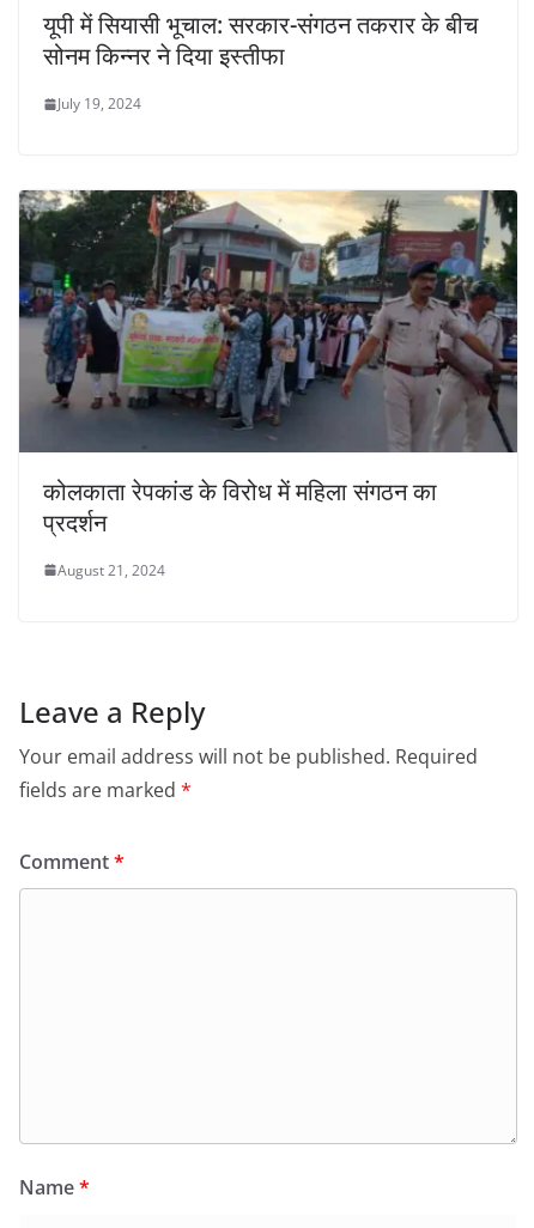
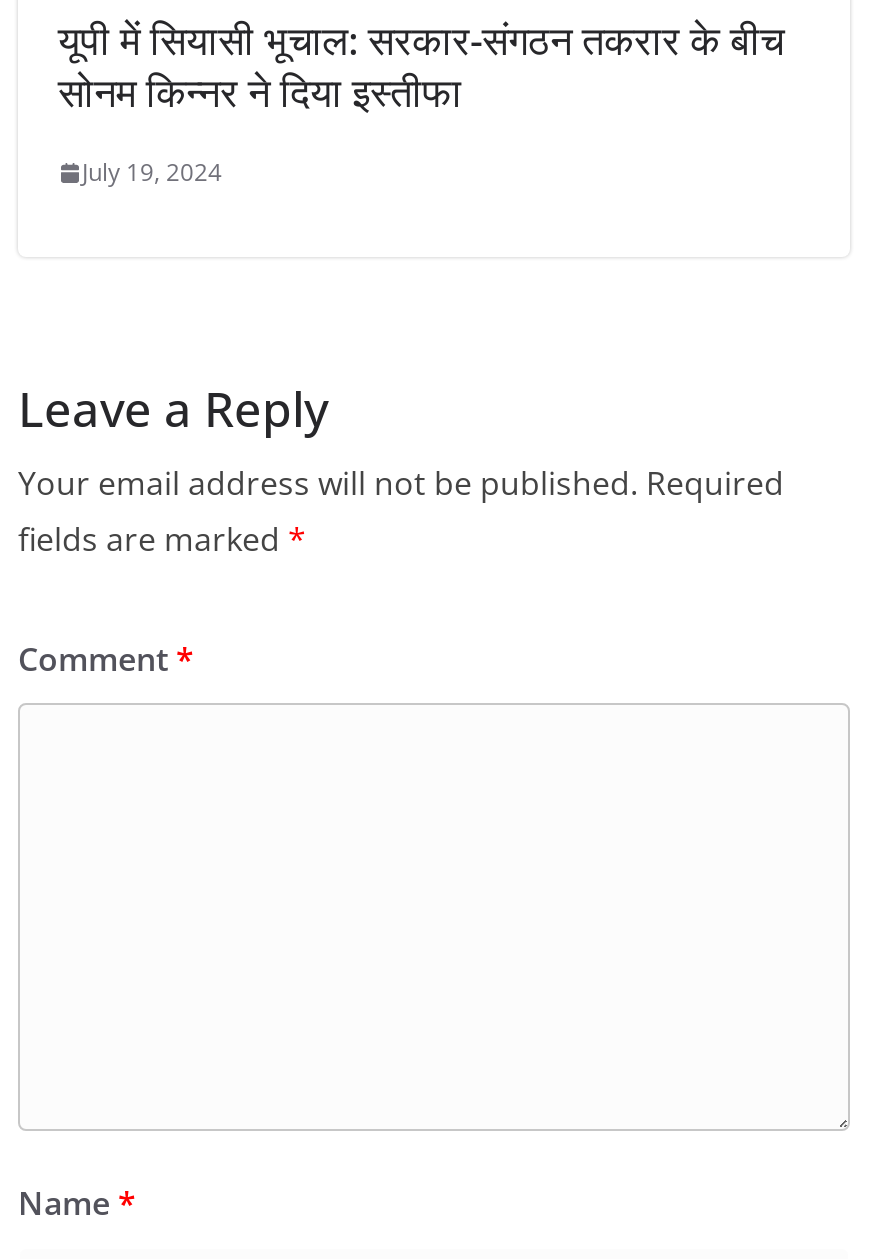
[18,189,518,580] [image] | कोलकाता रेपकांड के विरोध में महिला संगठन का | प्रदर्शन | August 21, 2024 -> none

